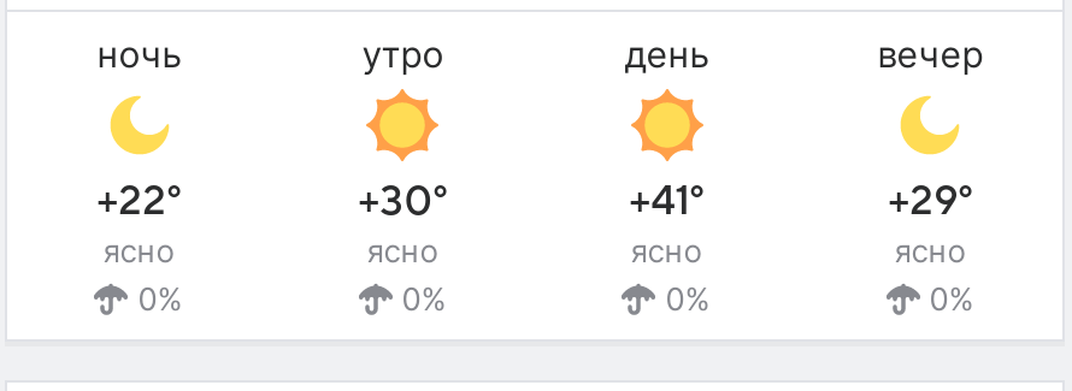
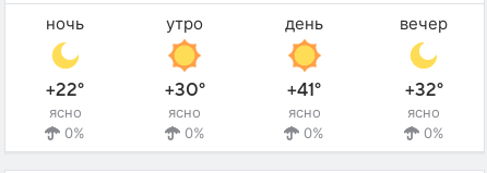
[888,182,973,225] +29° -> [405,80,443,100] +32°

